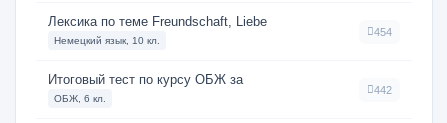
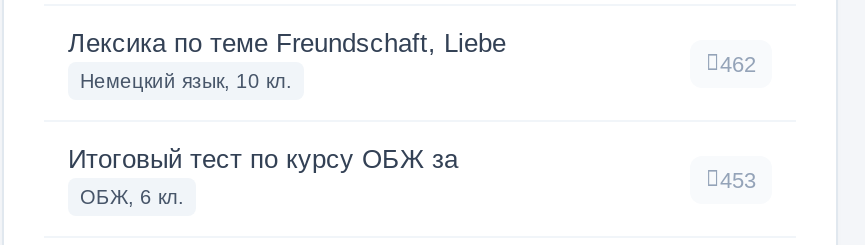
[374,25,392,37] 454 -> [720,51,756,75] 462
[374,83,392,95] 442 -> [720,167,756,191] 453

